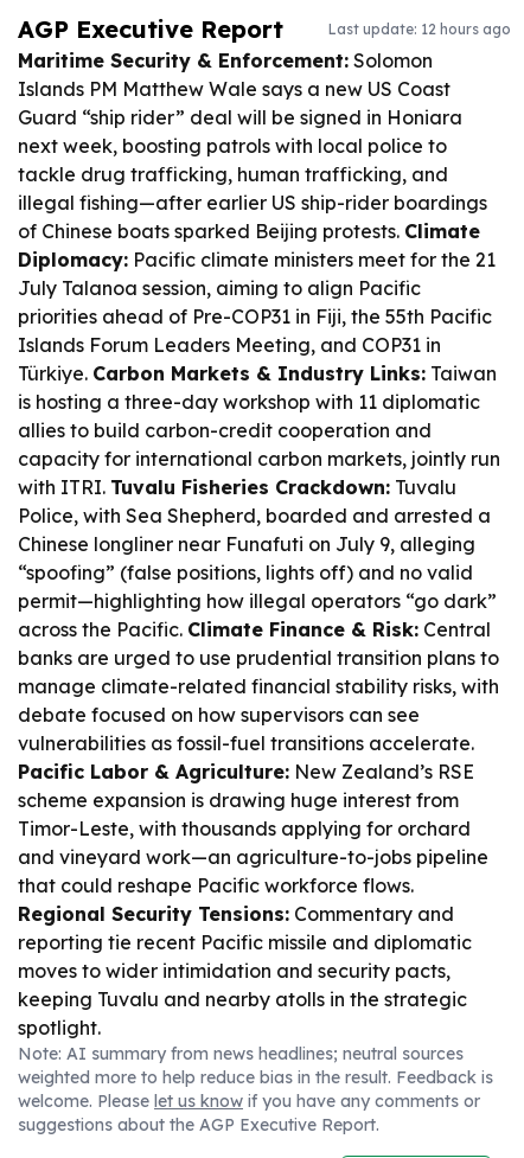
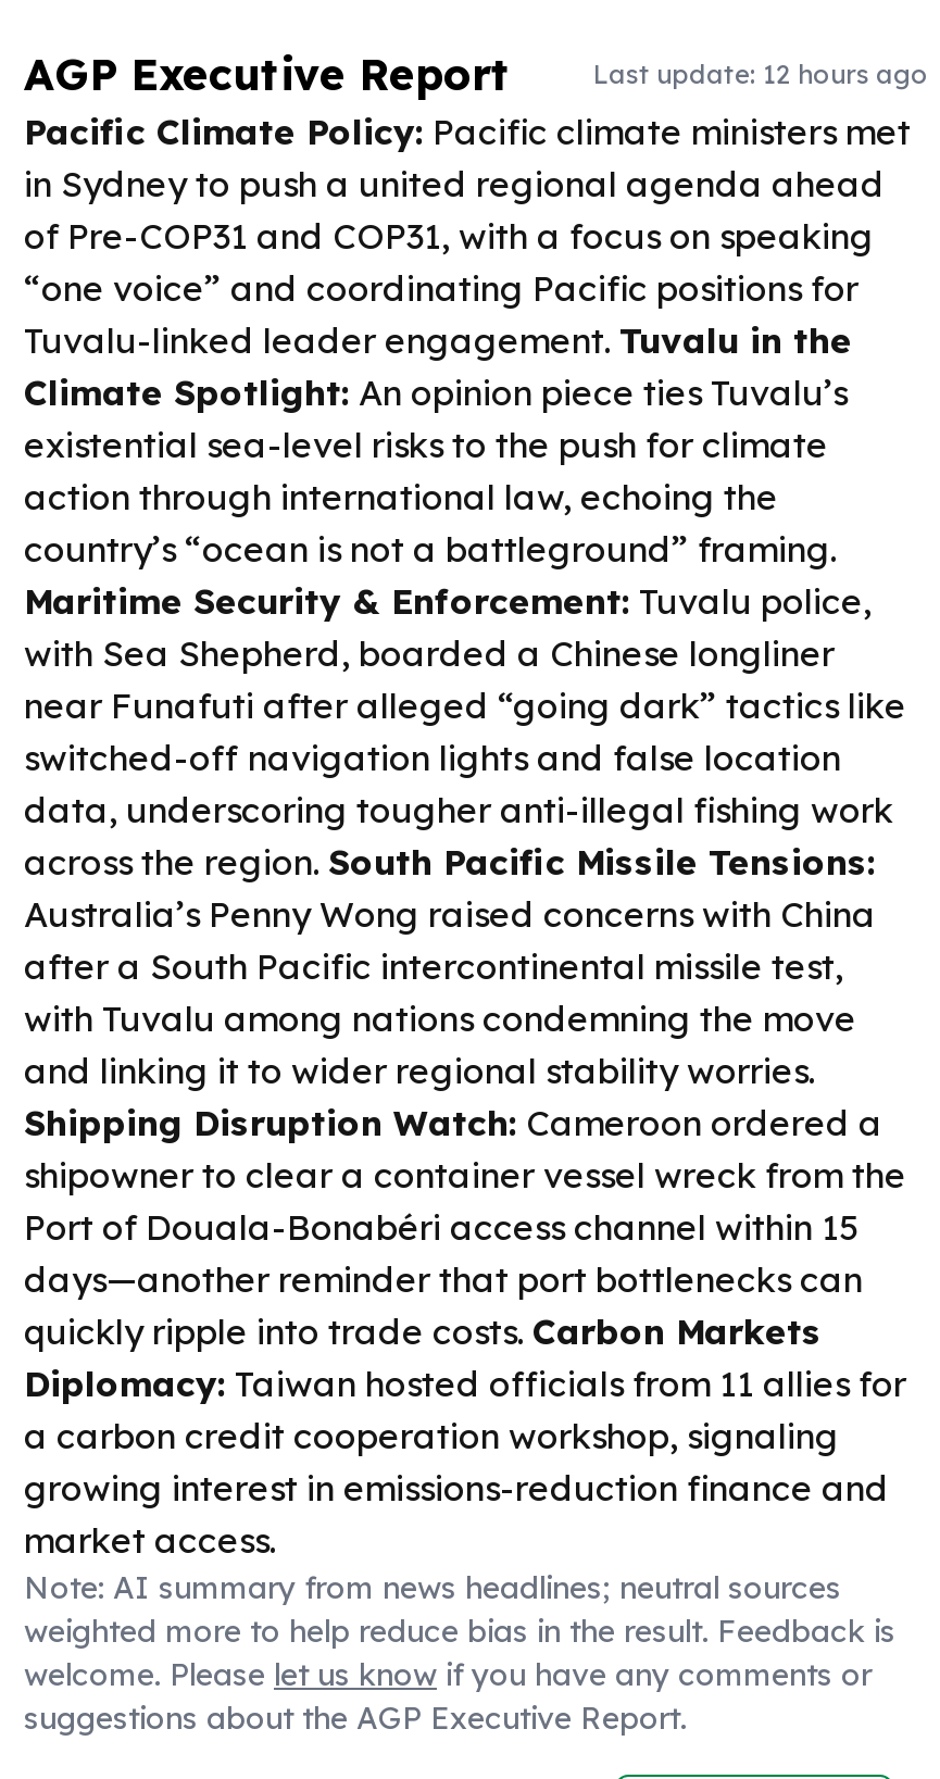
[18,49,500,1039] Maritime Security & Enforcement: Solomon | Islands PM Matthew Wale says a new US Coast | Guard “ship rider” deal will be signed in Honiara | next week, boosting patrols with local police to | tackle drug trafficking, human trafficking, and | illegal fishing—after earlier US ship-rider boardings | of Chinese boats sparked Beijing protests. Climate | Diplomacy: Pacific climate ministers meet for the 21 | July Talanoa session, aiming to align Pacific | priorities ahead of Pre-COP31 in Fiji, the 55th Pacific | Islands Forum Leaders Meeting, and COP31 in | Türkiye. Carbon Markets & Industry Links: Taiwan | is hosting a three-day workshop with 11 diplomatic | allies to build carbon-credit cooperation and | capacity for international carbon markets, jointly run | with ITRI. Tuvalu Fisheries Crackdown: Tuvalu | Police, with Sea Shepherd, boarded and arrested a | Chinese longliner near Funafuti on July 9, alleging | “spoofing” (false positions, lights off) and no valid | permit—highlighting how illegal operators “go dark” | across the Pacific. Climate Finance & Risk: Central | banks are urged to use prudential transition plans to | manage climate-related financial stability risks, with | debate focused on how supervisors can see | vulnerabilities as fossil-fuel transitions accelerate. | Pacific Labor & Agriculture: New Zealand’s RSE | scheme expansion is drawing huge interest from | Timor-Leste, with thousands applying for orchard | and vineyard work—an agriculture-to-jobs pipeline | that could reshape Pacific workforce flows. | Regional Security Tensions: Commentary and | reporting tie recent Pacific missile and diplomatic | moves to wider intimidation and security pacts, | keeping Tuvalu and nearby atolls in the strategic | spotlight. -> [24,110,911,1562] Pacific Climate Policy: Pacific climate ministers met | in Sydney to push a united regional agenda ahead | of Pre-COP31 and COP31, with a focus on speaking | “one voice” and coordinating Pacific positions for | Tuvalu-linked leader engagement. Tuvalu in the | Climate Spotlight: An opinion piece ties Tuvalu’s | existential sea-level risks to the push for climate | action through international law, echoing the | country’s “ocean is not a battleground” framing. | Maritime Security & Enforcement: Tuvalu police, | with Sea Shepherd, boarded a Chinese longliner | near Funafuti after alleged “going dark” tactics like | switched-off navigation lights and false location | data, underscoring tougher anti-illegal fishing work | across the region. South Pacific Missile Tensions: | Australia’s Penny Wong raised concerns with China | after a South Pacific intercontinental missile test, | with Tuvalu among nations condemning the move | and linking it to wider regional stability worries. | Shipping Disruption Watch: Cameroon ordered a | shipowner to clear a container vessel wreck from the | Port of Douala-Bonabéri access channel within 15 | days—another reminder that port bottlenecks can | quickly ripple into trade costs. Carbon Markets | Diplomacy: Taiwan hosted officials from 11 allies for | a carbon credit cooperation workshop, signaling | growing interest in emissions-reduction finance and | market access.

